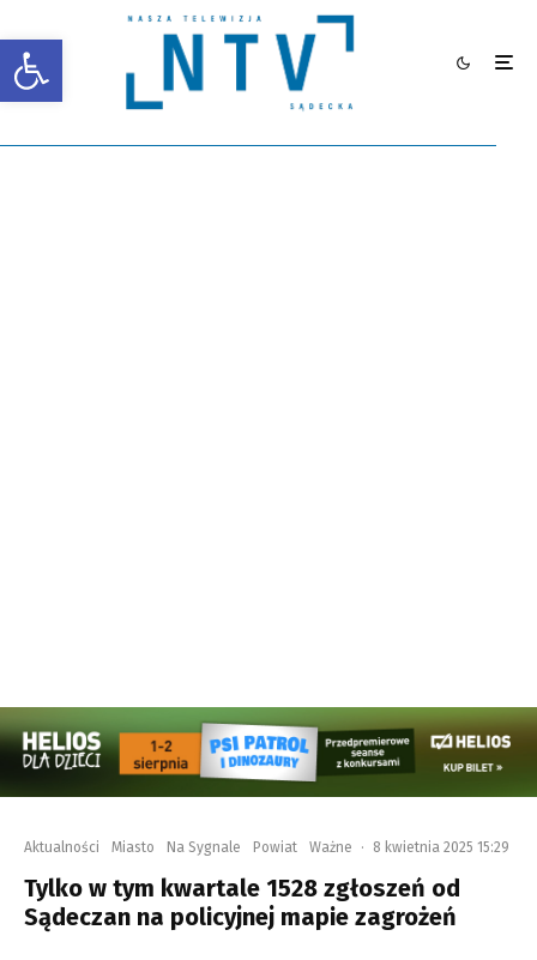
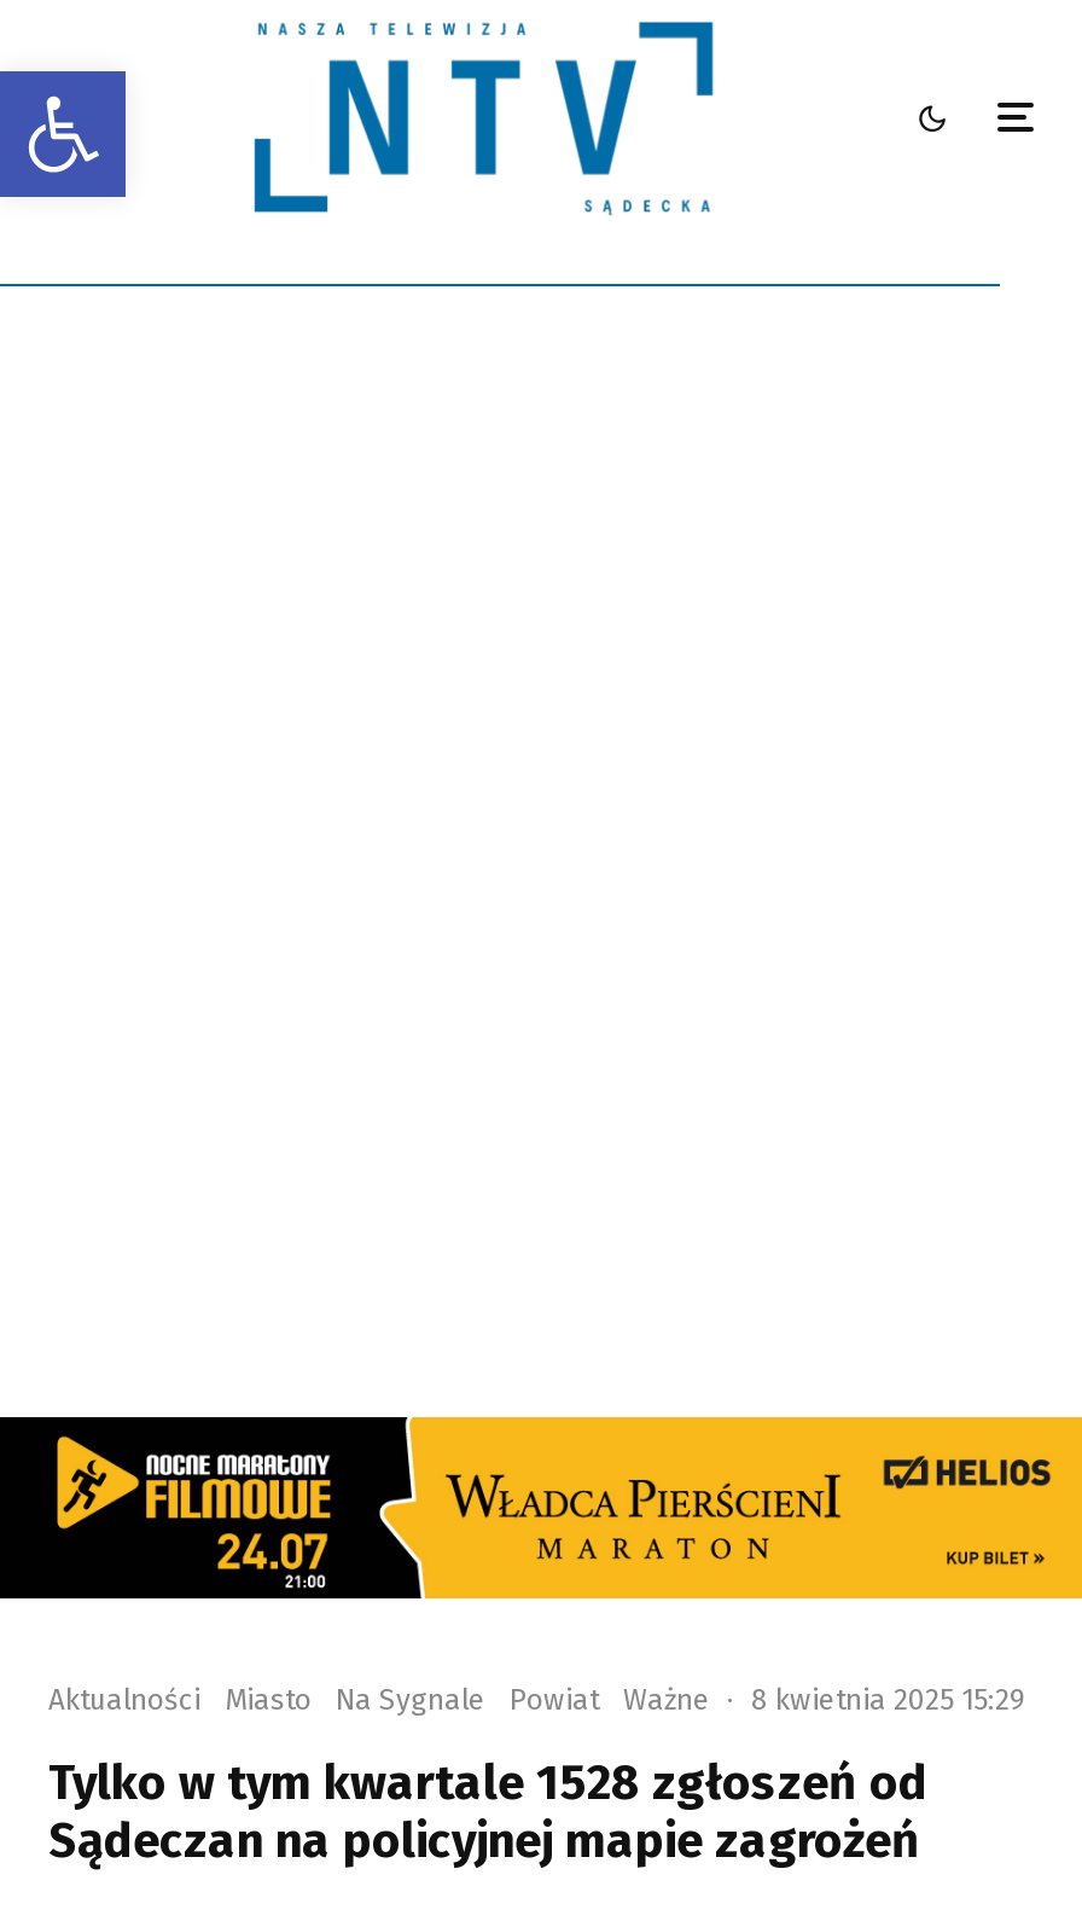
[4,706,533,798] [image] -> [7,1415,1075,1601] [image]

